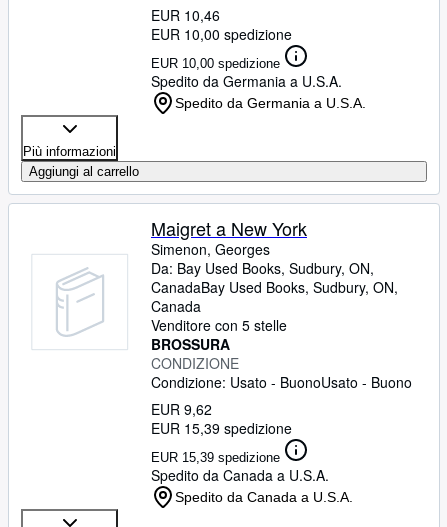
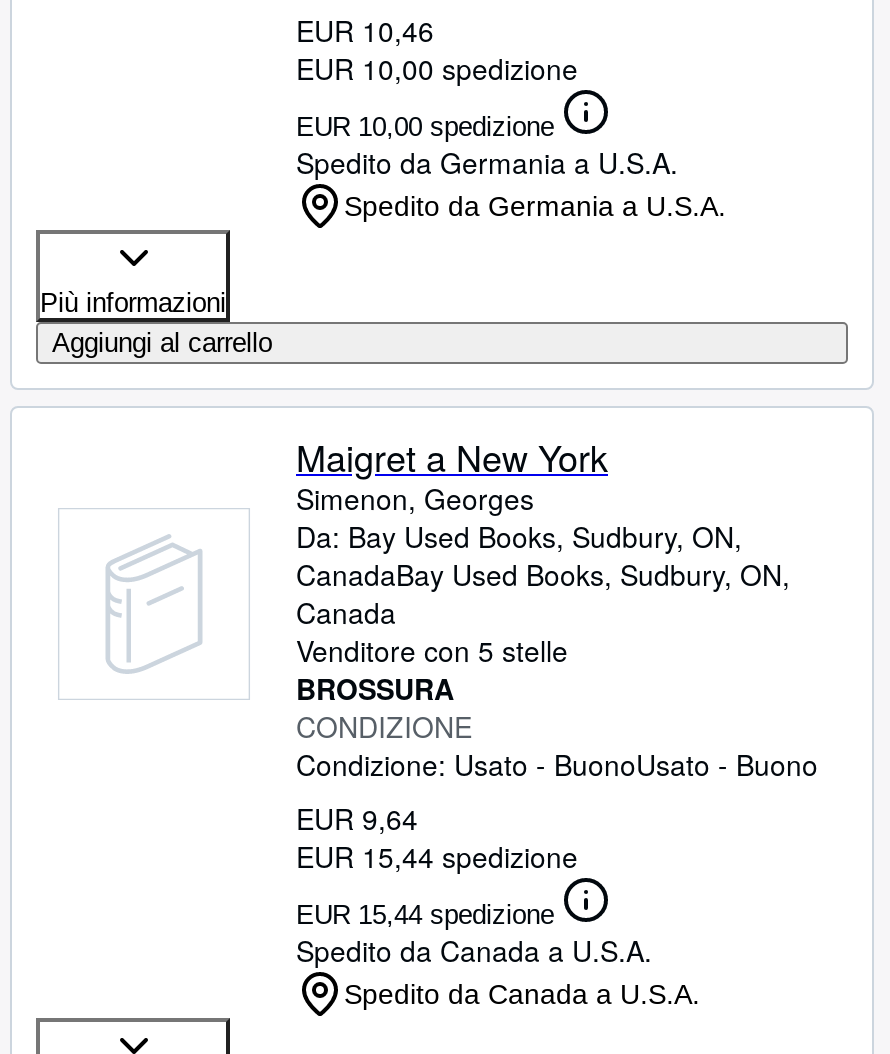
[151,399,212,419] EUR 9,62 -> [296,798,418,838] EUR 9,64
[151,418,292,438] EUR 15,39 spedizione -> [296,836,578,876] EUR 15,44 spedizione
[151,449,280,464] EUR 15,39 spedizione -> [296,899,554,929] EUR 15,44 spedizione

